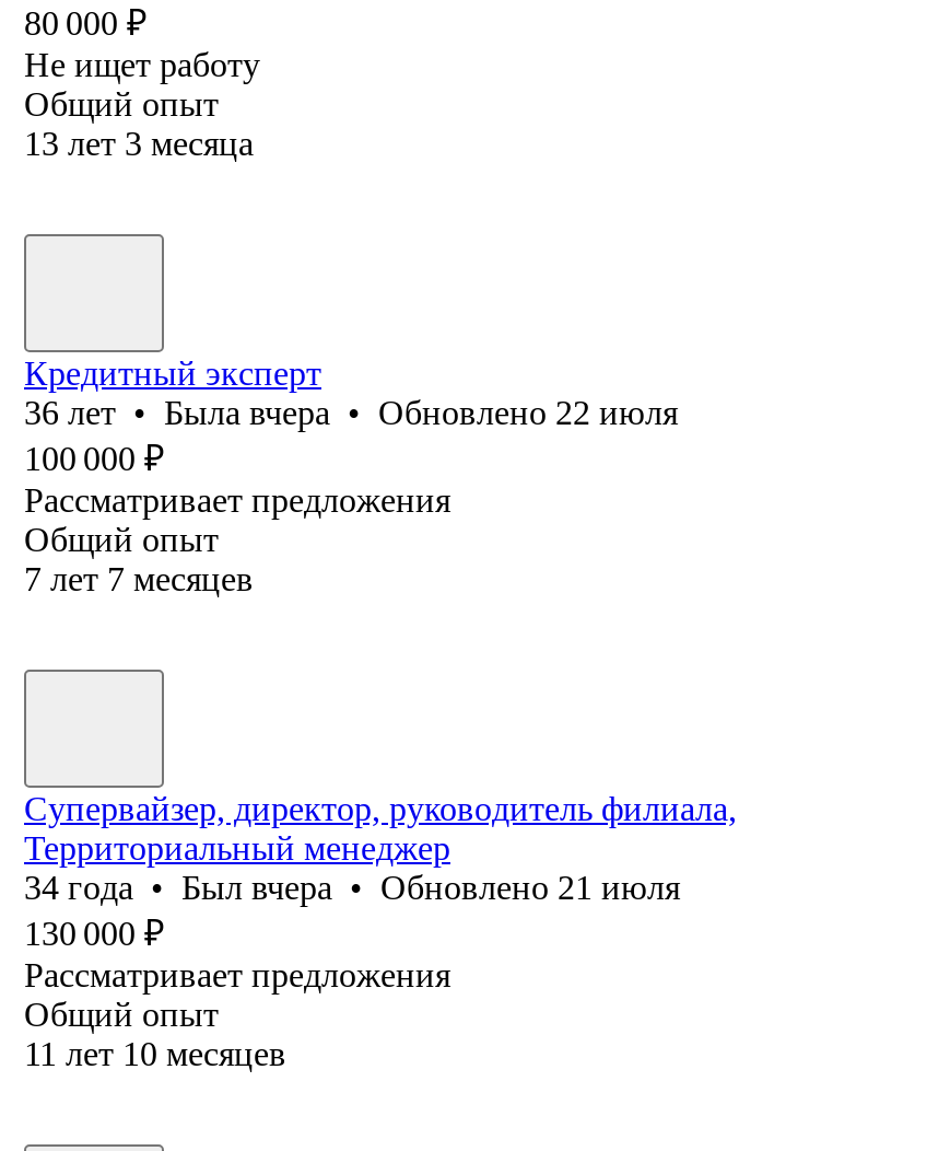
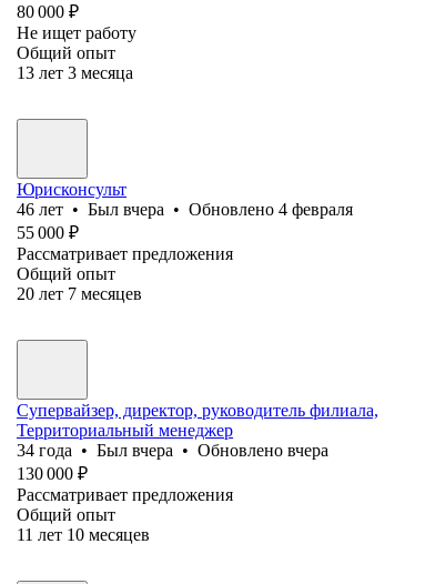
[24,354,678,477] Кредитный эксперт | 36 лет • Была вчера • Обновлено 22 июля | 100 000 ₽ -> [17,180,353,242] Юрисконсульт | 46 лет • Был вчера • Обновлено 4 февраля | 55 000 ₽
[24,560,254,597] 7 лет 7 месяцев -> [17,284,142,303] 20 лет 7 месяцев
[24,869,680,906] 34 года • Был вчера • Обновлено 21 июля -> [17,441,328,460] 34 года • Был вчера • Обновлено вчера

